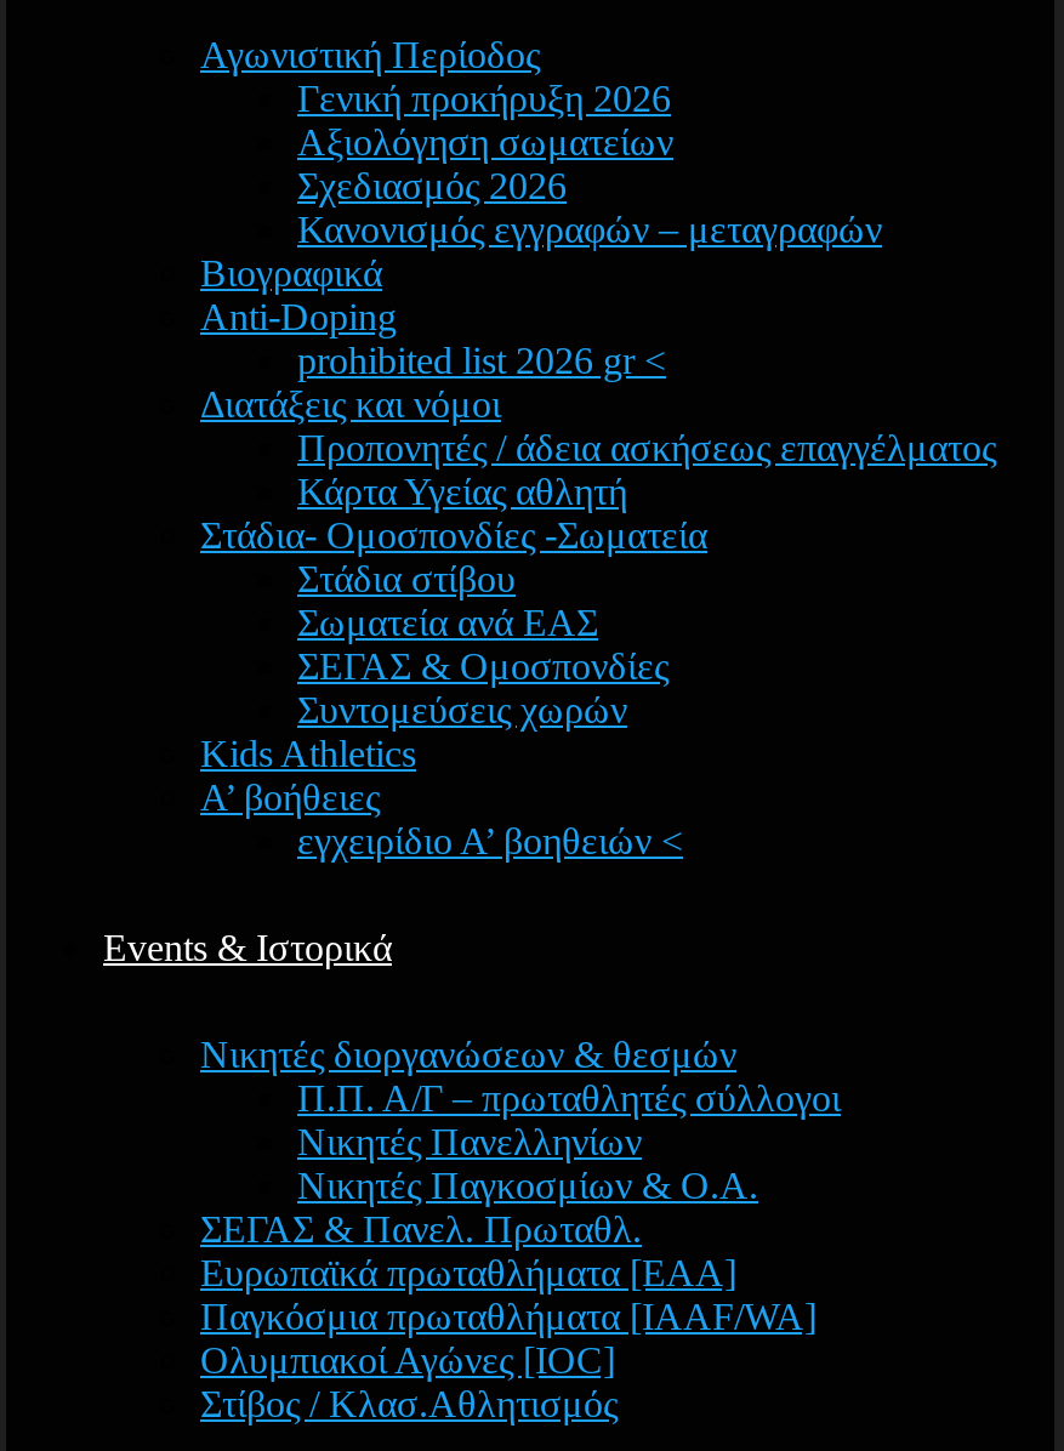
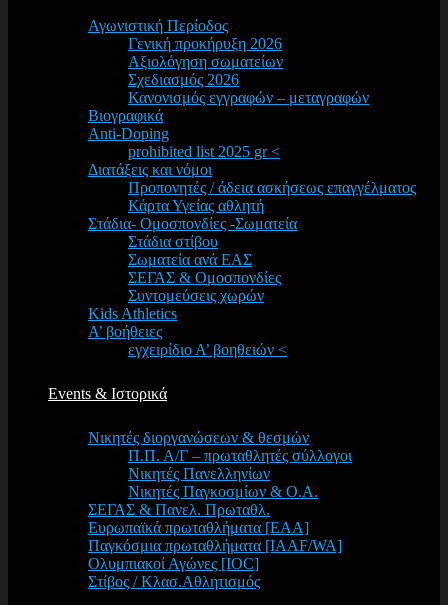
[297,340,666,381] prohibited list 2026 gr < -> [128,143,280,160] prohibited list 2025 gr <

